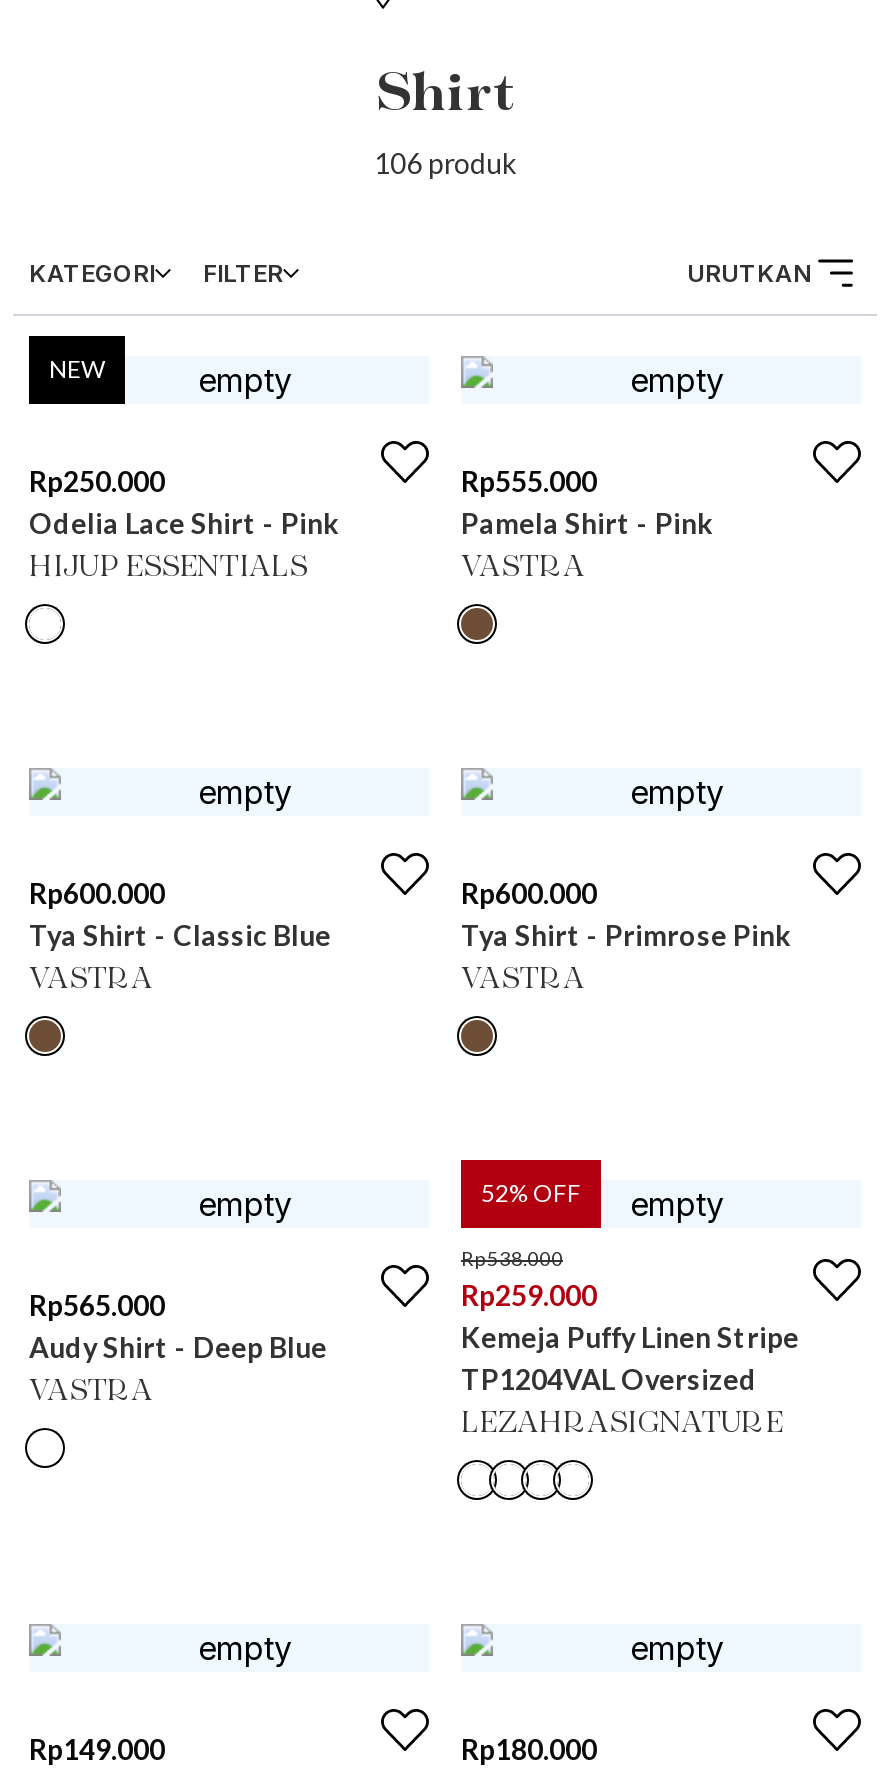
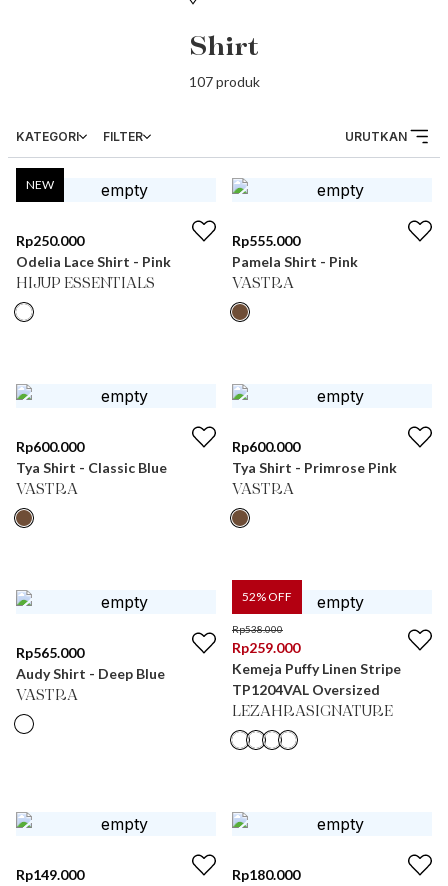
[374,146,516,180] 106 produk -> [188,73,259,90] 107 produk

